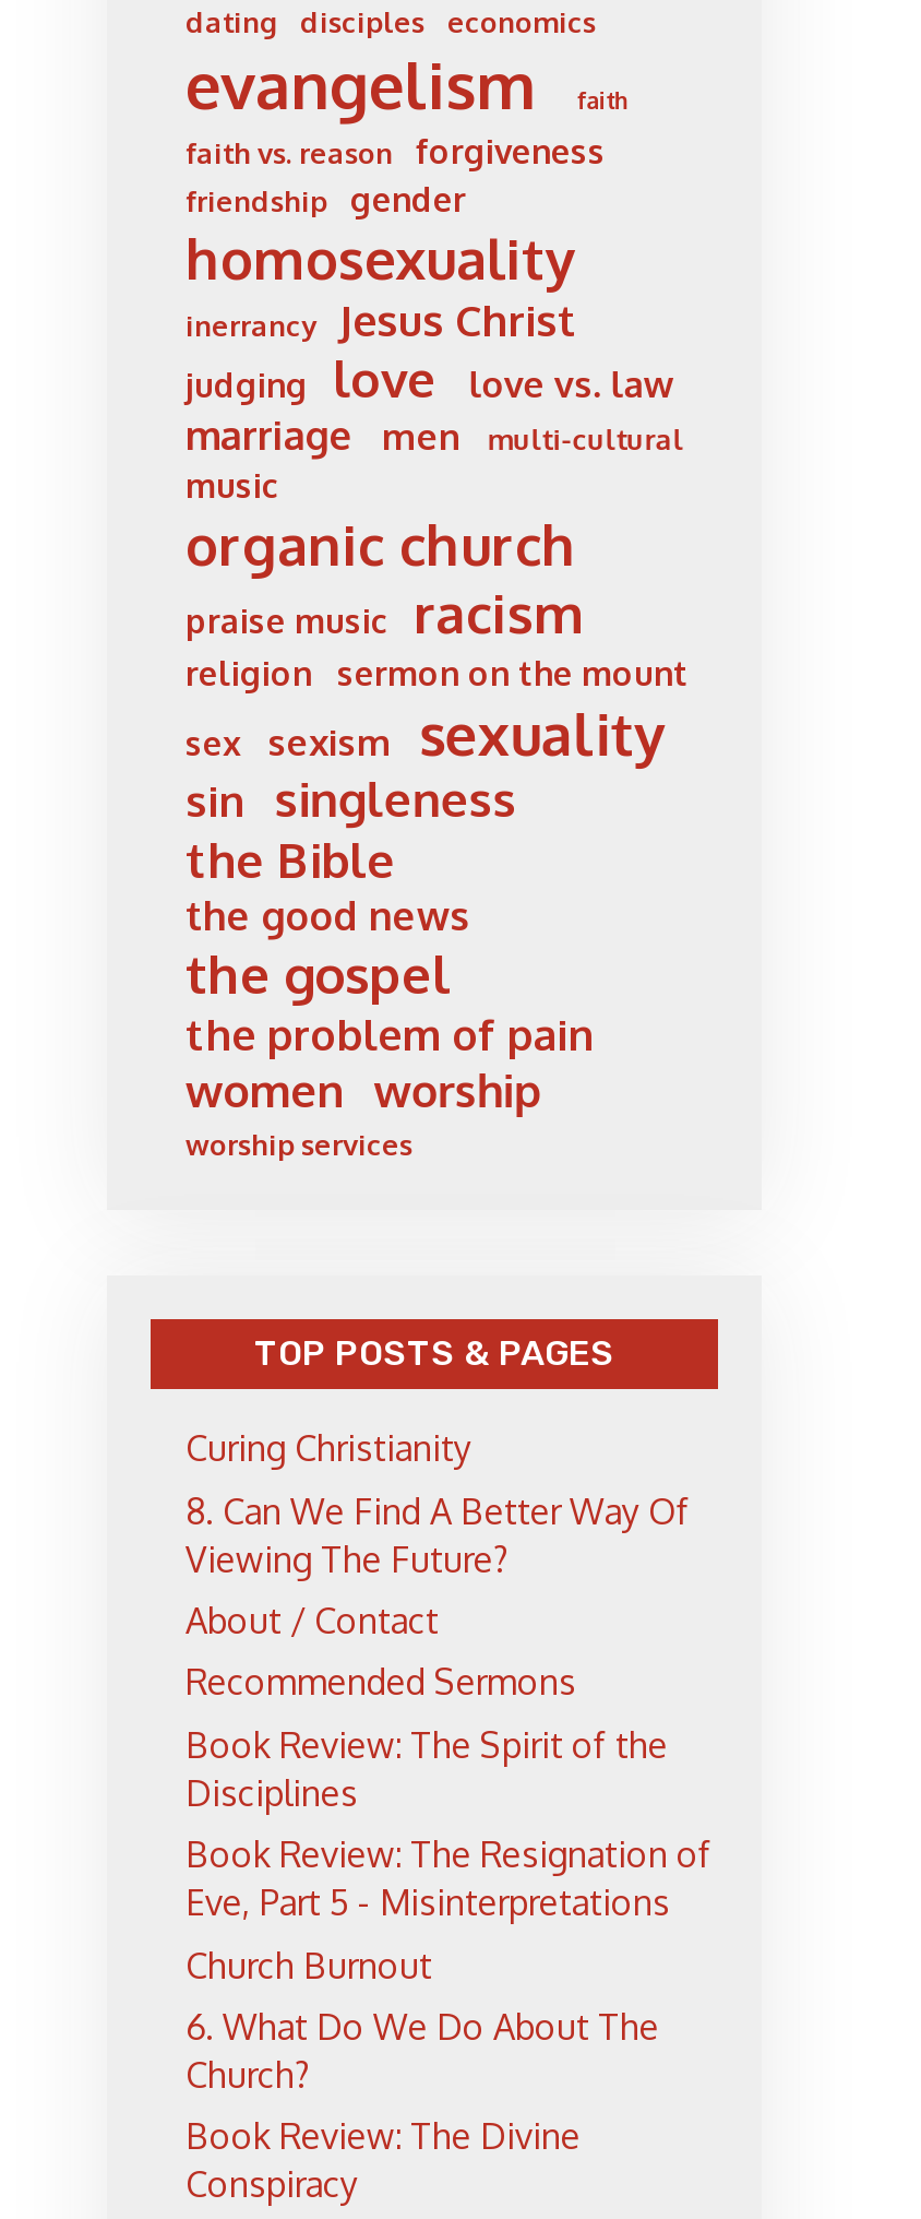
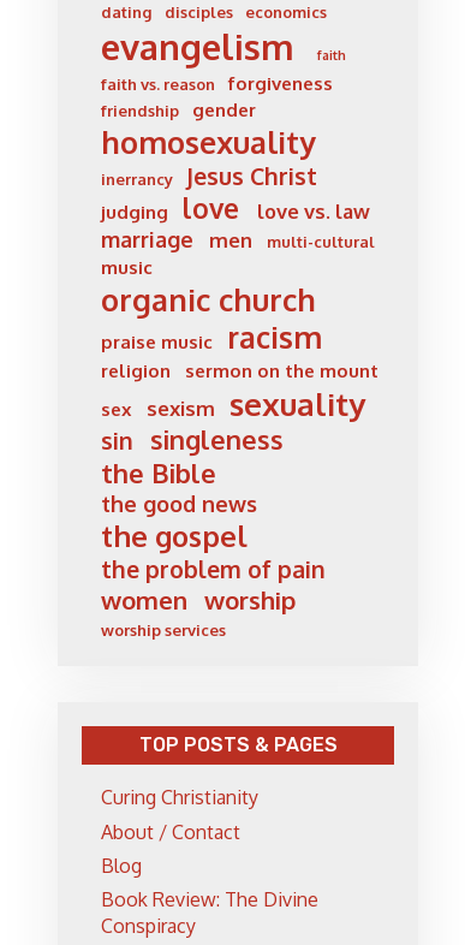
[186,1489,690,1580] 8. Can We Find A Better Way Of | Viewing The Future? -> none
[186,1661,711,2096] Recommended Sermons | Book Review: The Spirit of the | Disciplines | Book Review: The Resignation of | Eve, Part 5 - Misinterpretations | Church Burnout | 6. What Do We Do About The | Church? -> [101,854,142,878] Blog

